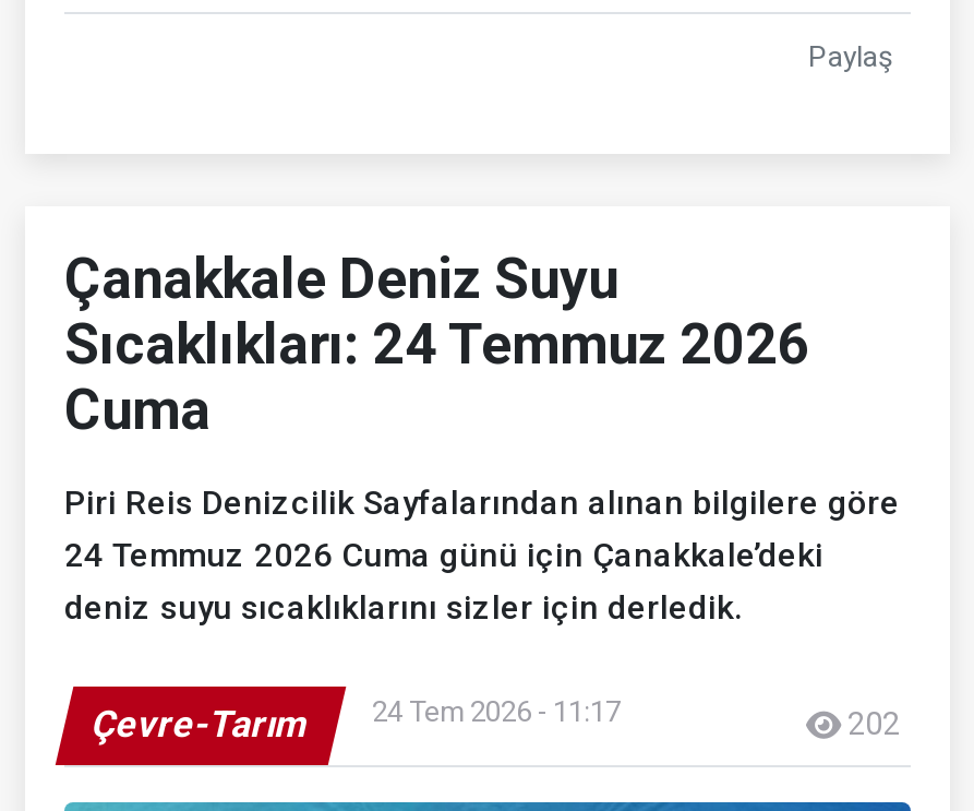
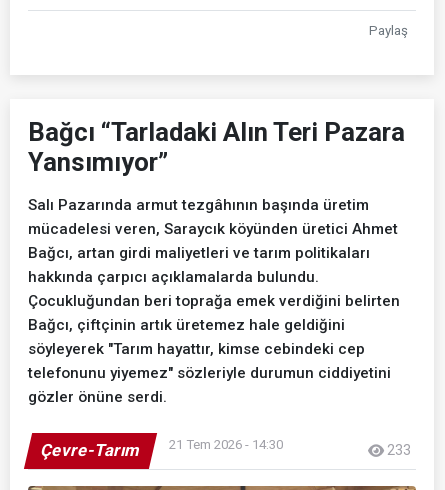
[64,245,810,442] Çanakkale Deniz Suyu | Sıcaklıkları: 24 Temmuz 2026 | Cuma -> [28,117,405,177] Bağcı “Tarladaki Alın Teri Pazara | Yansımıyor”
[64,483,900,627] Piri Reis Denizcilik Sayfalarından alınan bilgilere göre | 24 Temmuz 2026 Cuma günü için Çanakkale’deki | deniz suyu sıcaklıklarını sizler için derledik. -> [28,196,400,406] Salı Pazarında armut tezgâhının başında üretim | mücadelesi veren, Saraycık köyünden üretici Ahmet | Bağcı, artan girdi maliyetleri ve tarım politikaları | hakkında çarpıcı açıklamalarda bulundu. | Çocukluğundan beri toprağa emek verdiğini belirten | Bağcı, çiftçinin artık üretemez hale geldiğini | söyleyerek "Tarım hayattır, kimse cebindeki cep | telefonunu yiyemez" sözleriyle durumun ciddiyetini | gözler önüne serdi.
[372,695,900,743] 24 Tem 2026 - 11:17 | 202 -> [169,437,411,459] 21 Tem 2026 - 14:30 | 233

